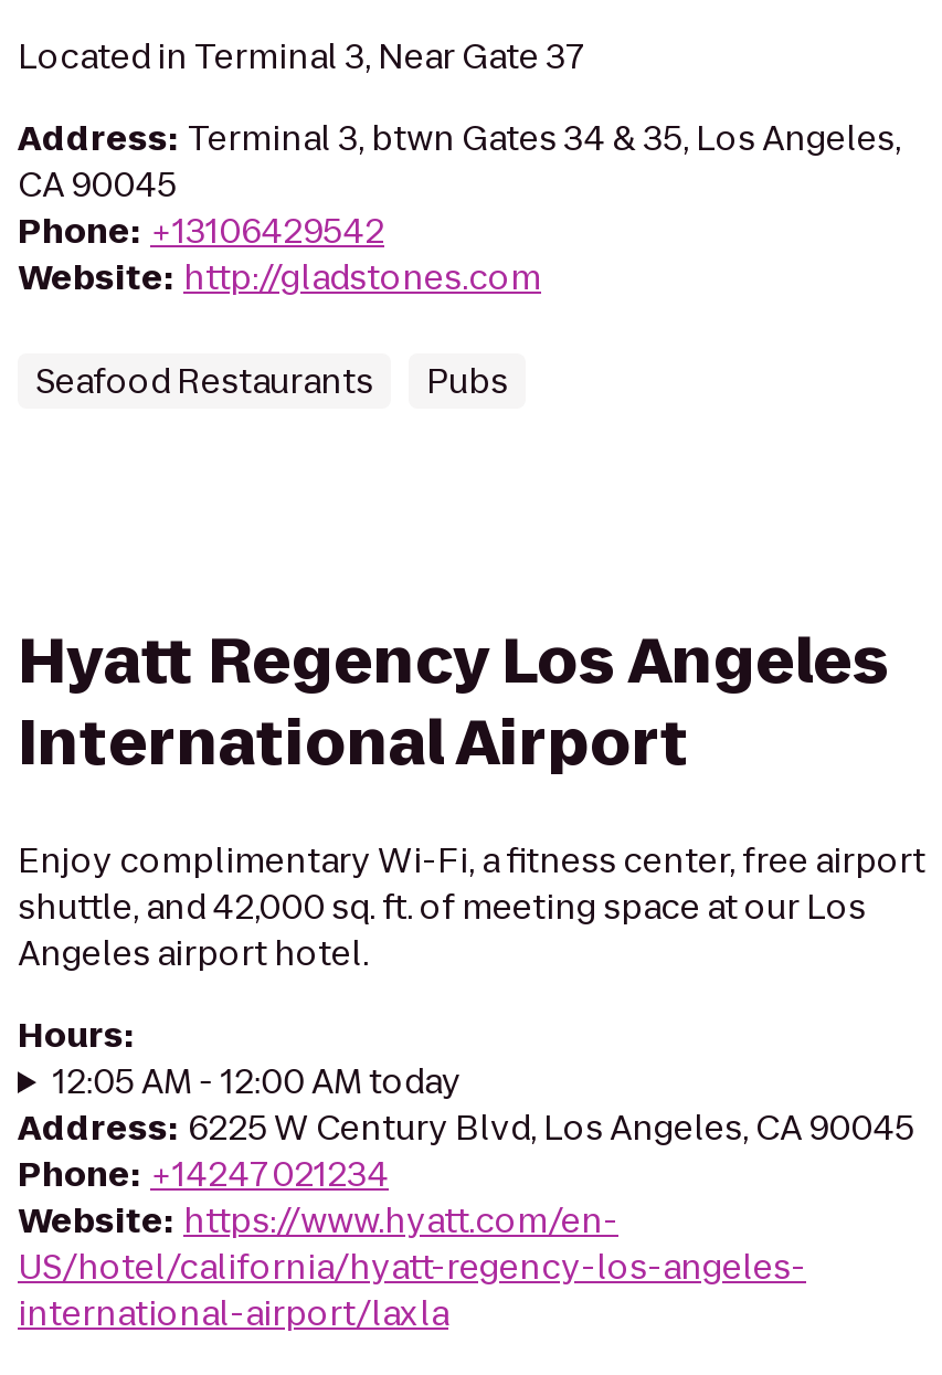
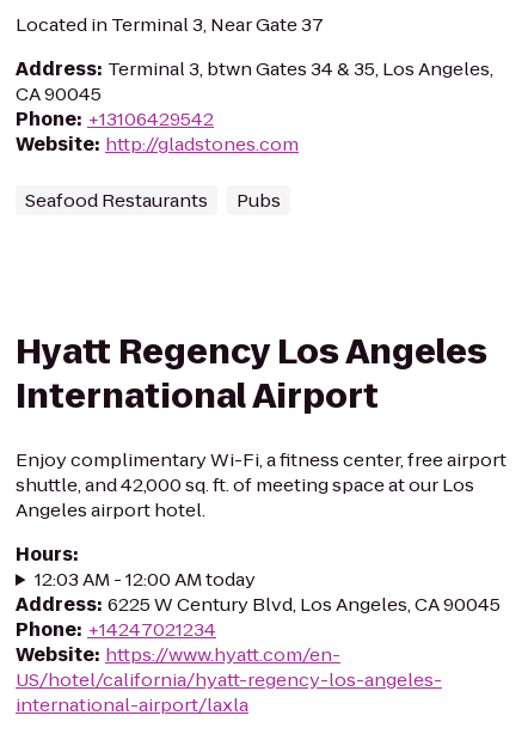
[53,1058,461,1104] 12:05 AM - 12:00 AM today -> [35,567,256,592] 12:03 AM - 12:00 AM today

